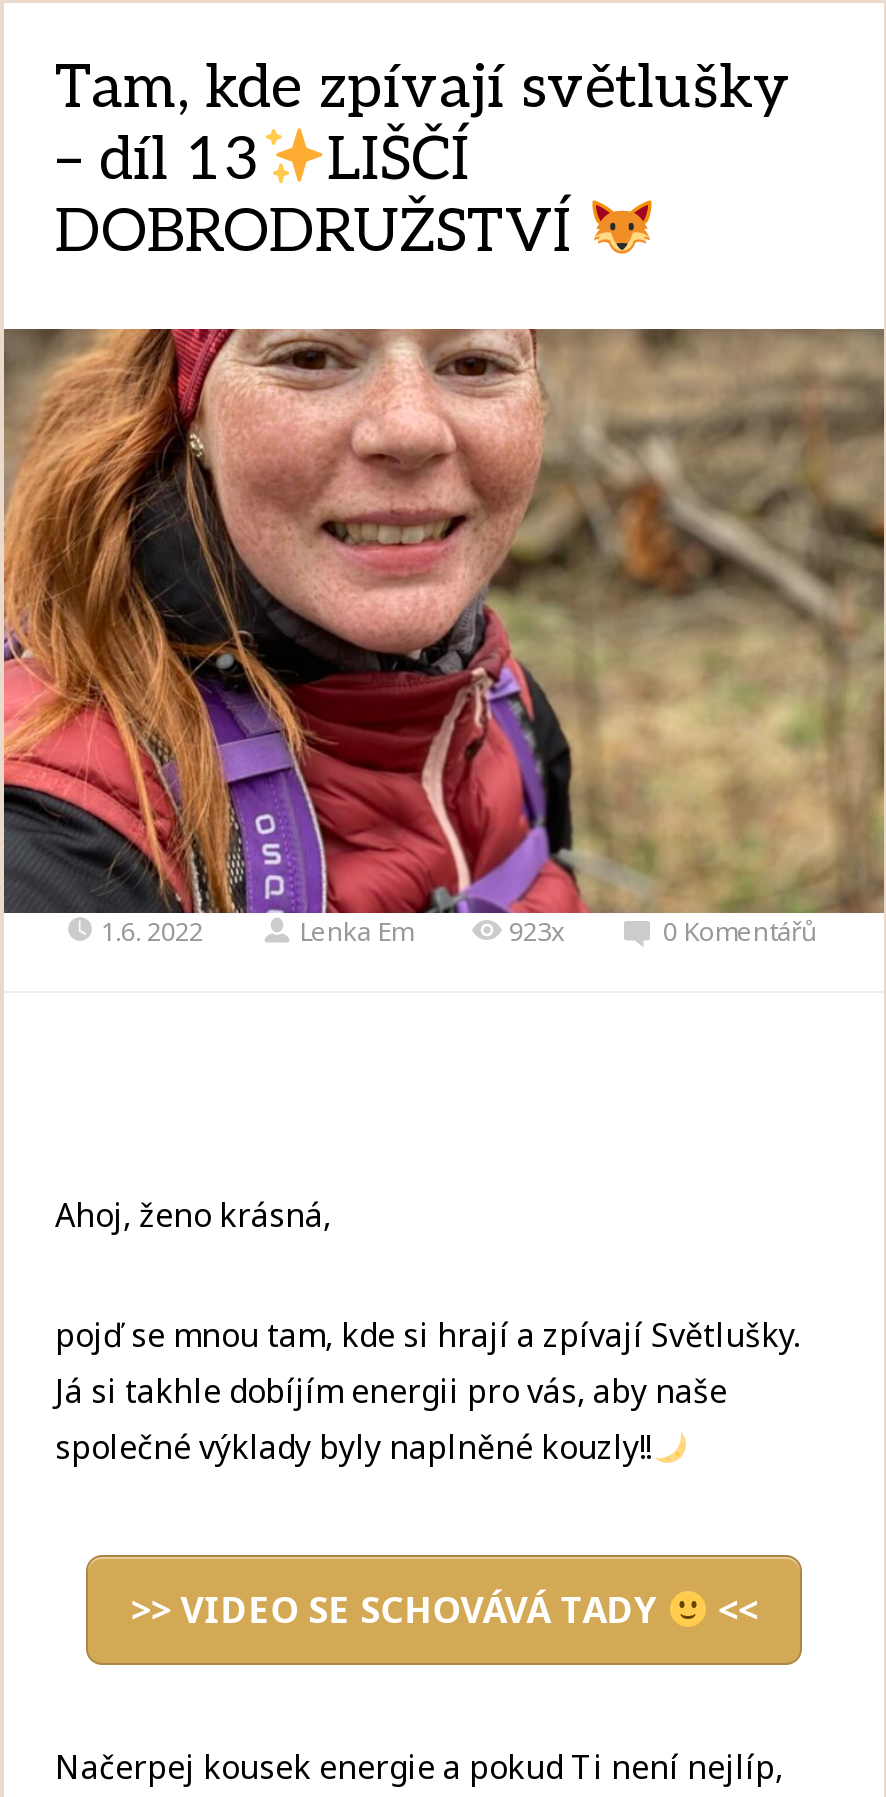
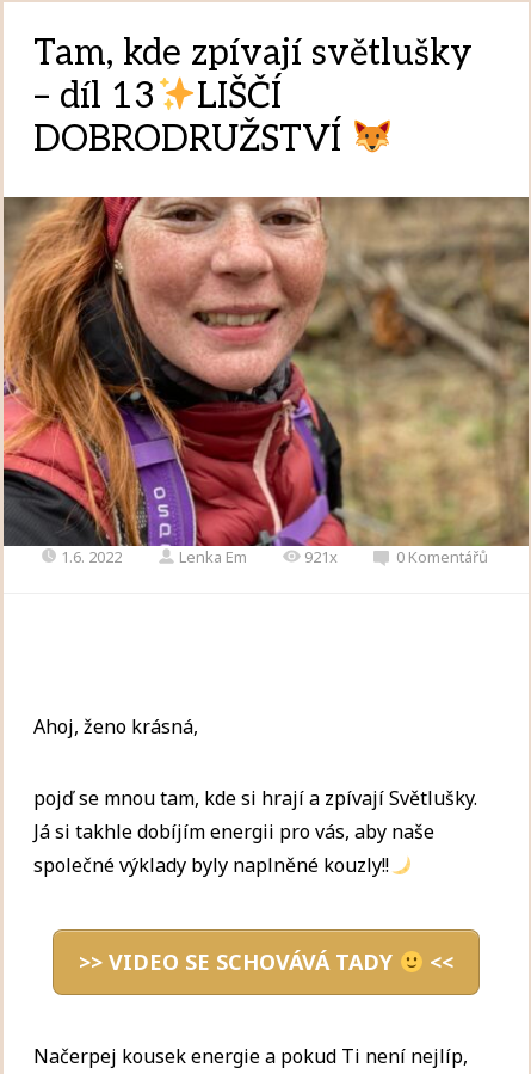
[509,914,565,950] 923x -> [305,547,338,568] 921x

